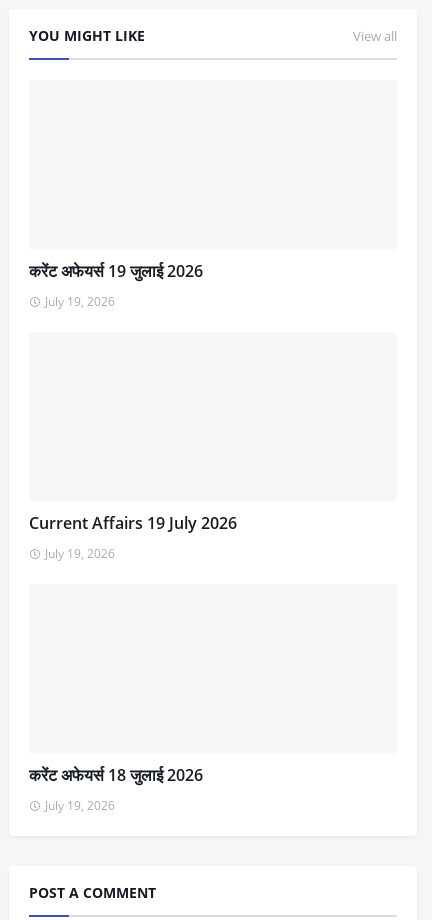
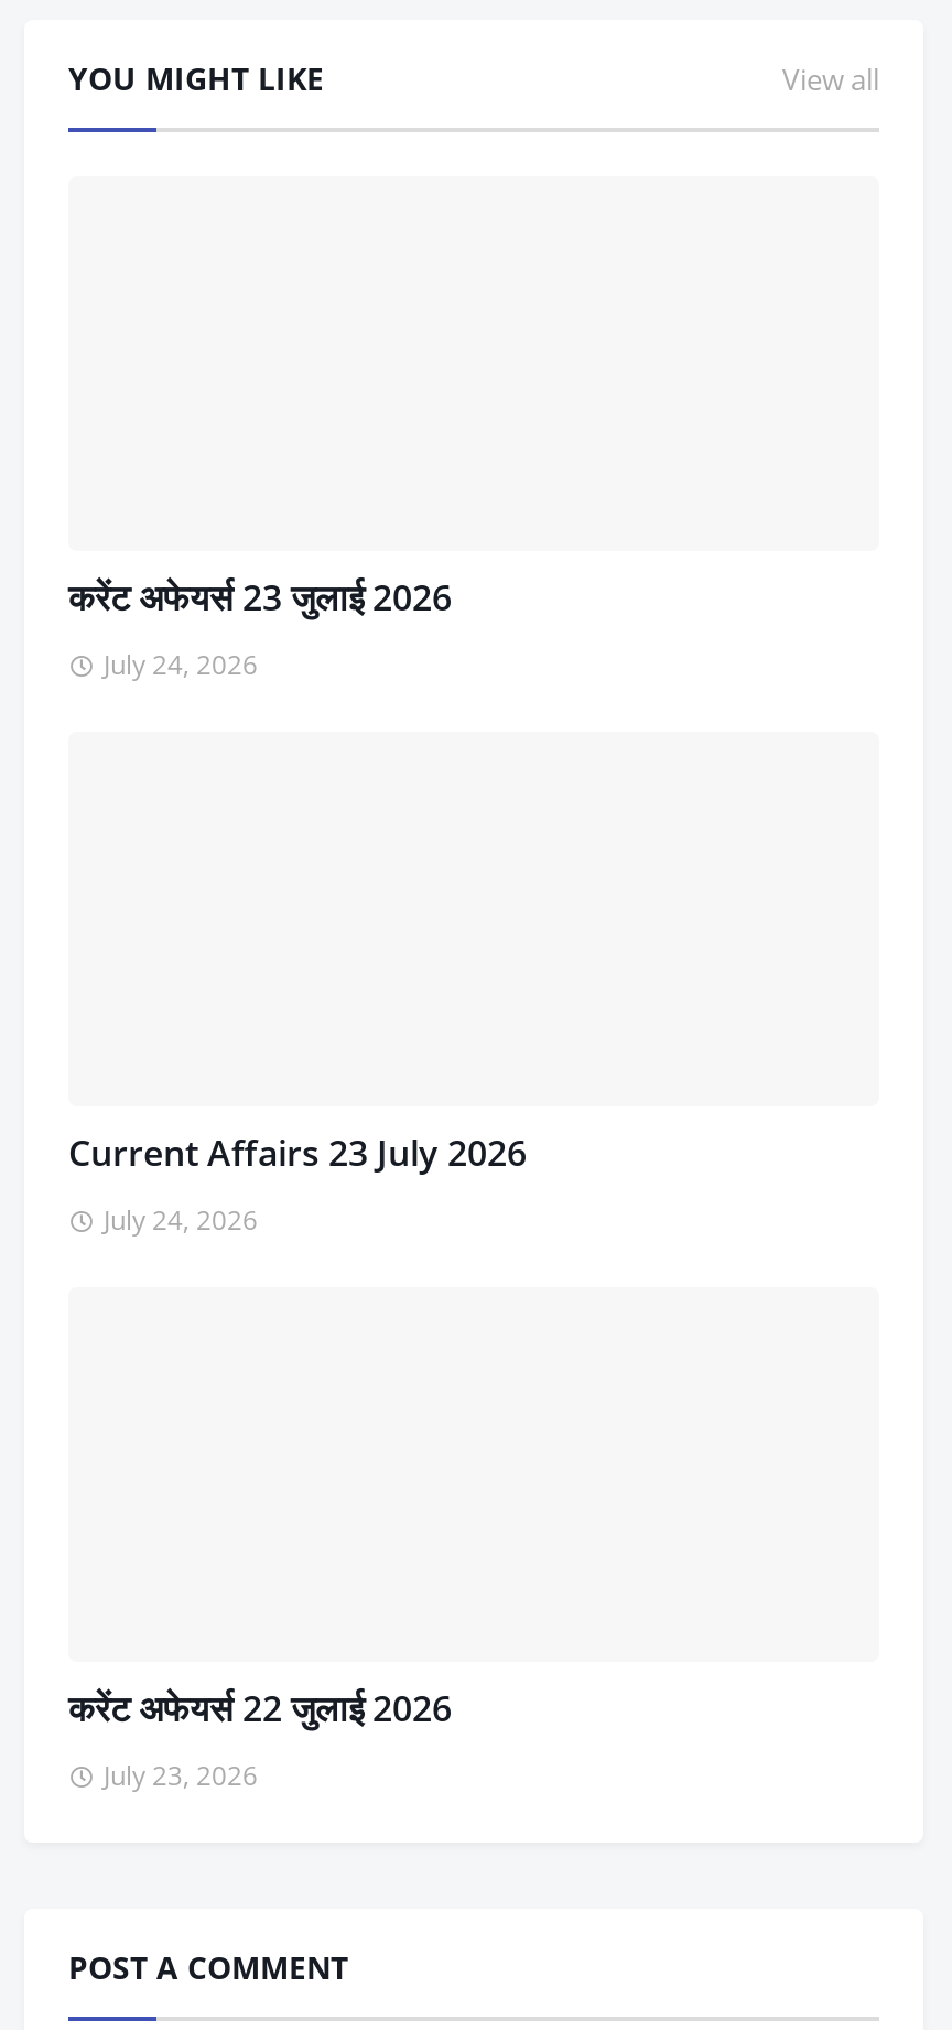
[29,260,203,282] करेंट अफेयर्स 19 जुलाई 2026 -> [68,574,452,622] करेंट अफेयर्स 23 जुलाई 2026
[45,293,115,310] July 19, 2026 -> [104,646,258,684] July 24, 2026
[29,512,237,534] Current Affairs 19 July 2026 -> [68,1129,527,1177] Current Affairs 23 July 2026
[45,545,115,562] July 19, 2026 -> [104,1202,258,1239] July 24, 2026
[29,764,203,786] करेंट अफेयर्स 18 जुलाई 2026 -> [68,1684,452,1733] करेंट अफेयर्स 22 जुलाई 2026
[45,797,115,814] July 19, 2026 -> [104,1757,258,1795] July 23, 2026

